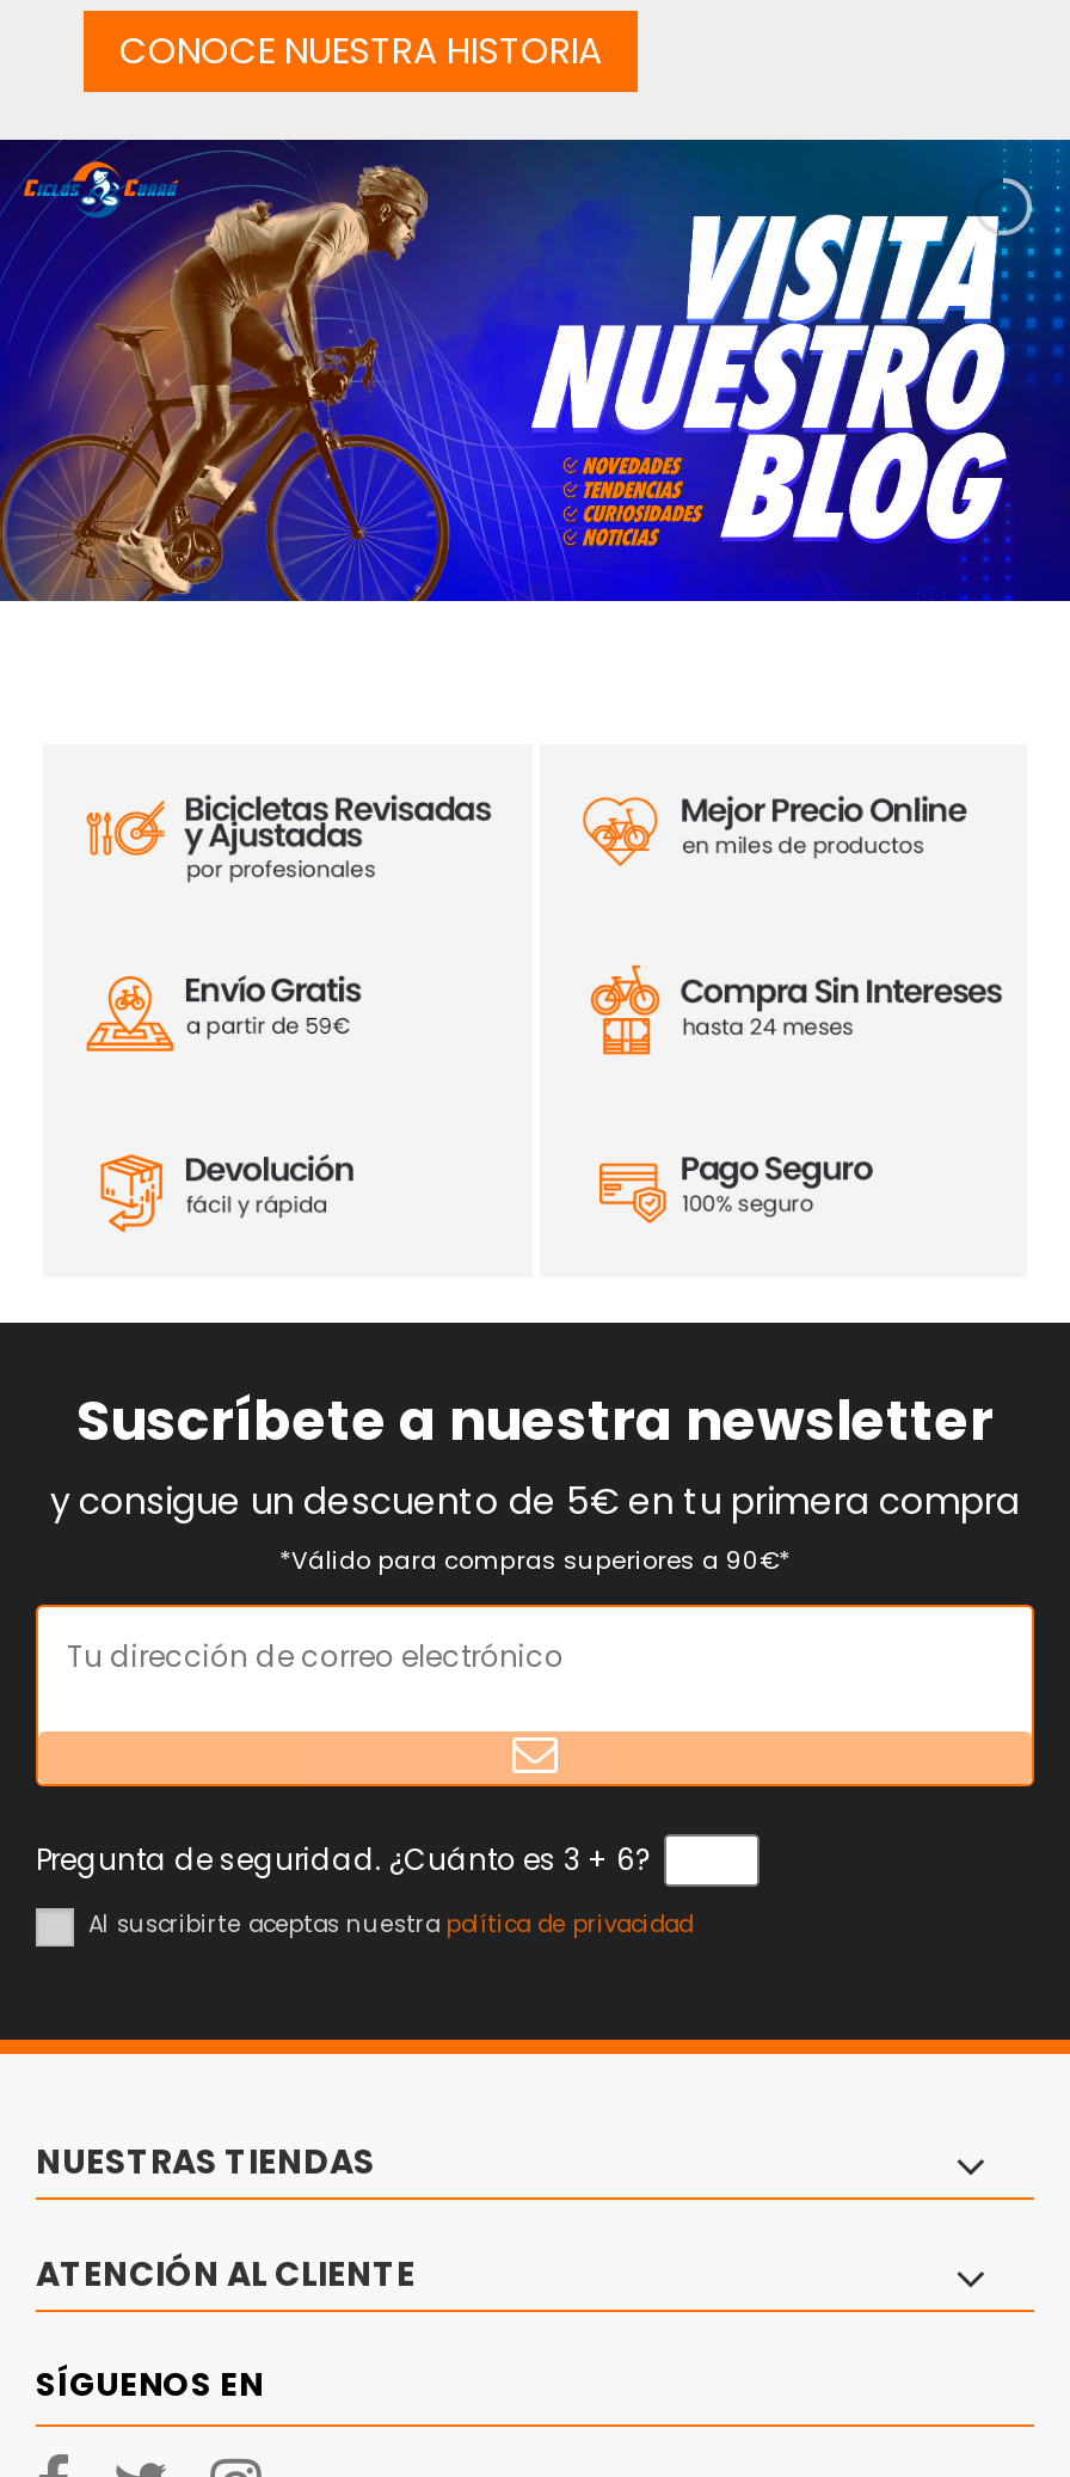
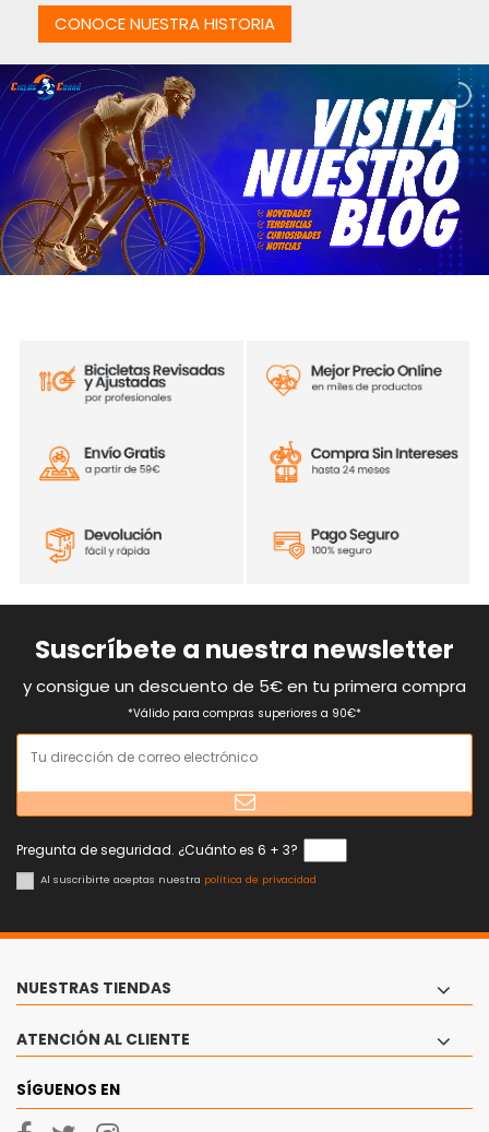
[36,1838,652,1879] Pregunta de seguridad. ¿Cuánto es 3 + 6? -> [16,840,298,859] Pregunta de seguridad. ¿Cuánto es 6 + 3?

